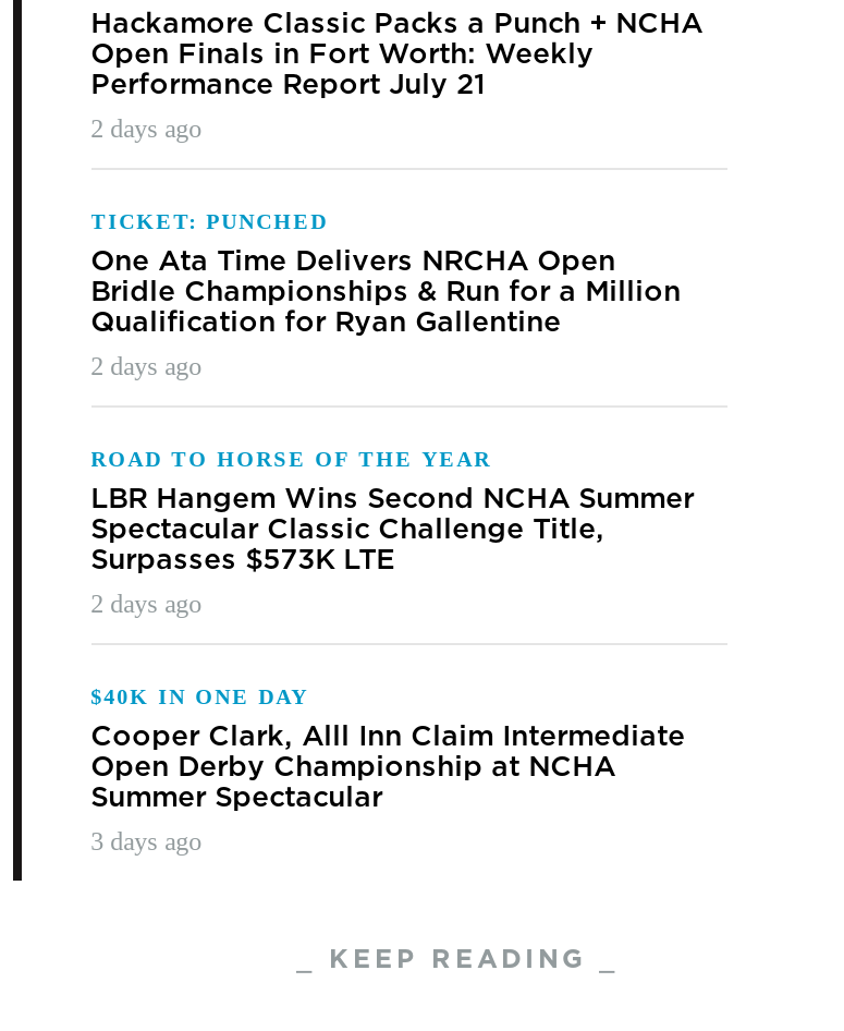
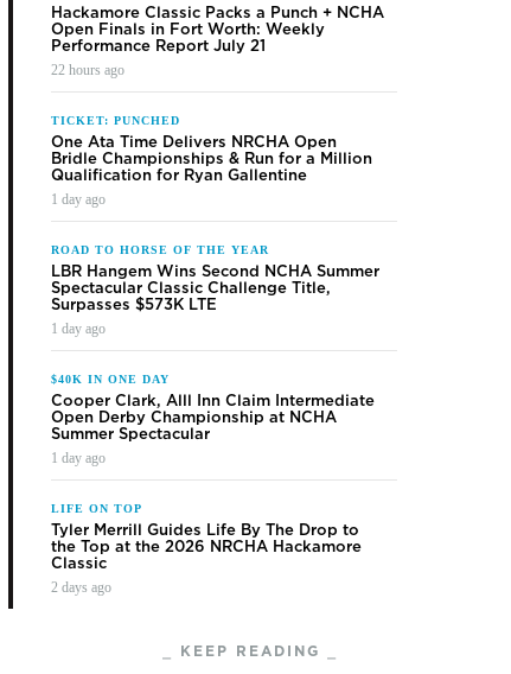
[91,113,202,144] 2 days ago -> [51,62,124,78] 22 hours ago
[91,351,202,381] 2 days ago -> [51,191,105,208] 1 day ago
[91,589,202,619] 2 days ago -> [51,320,105,337] 1 day ago
[91,826,202,857] 3 days ago -> [51,450,361,596] 1 day ago | LIFE ON TOP | Tyler Merrill Guides Life By The Drop to | the Top at the 2026 NRCHA Hackamore | Classic | 2 days ago

